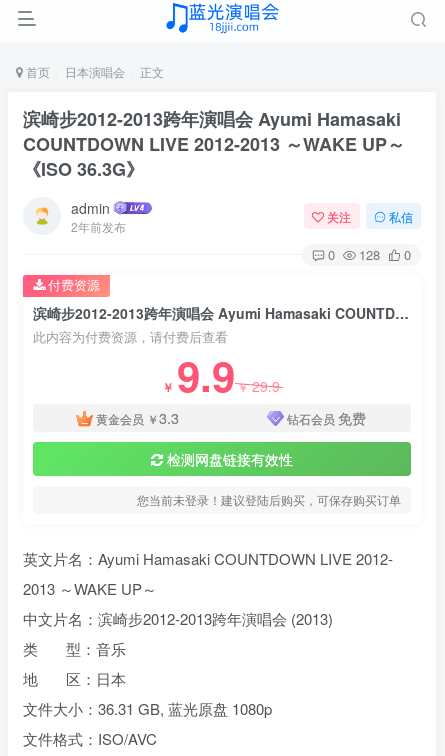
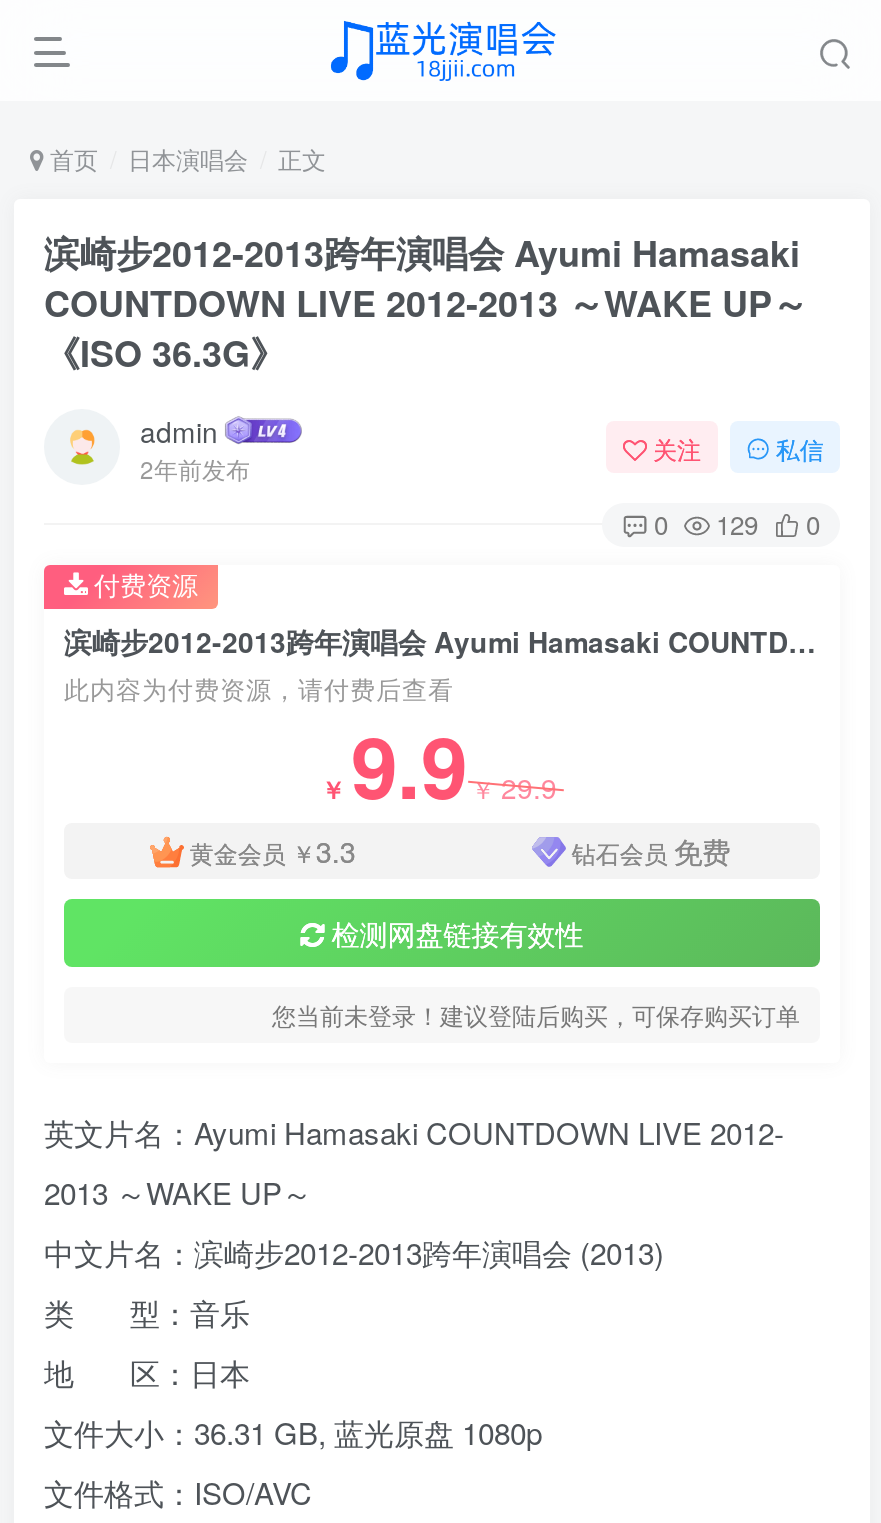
[328,245,411,264] 0 128 0 -> [654,505,820,543] 0 129 0

